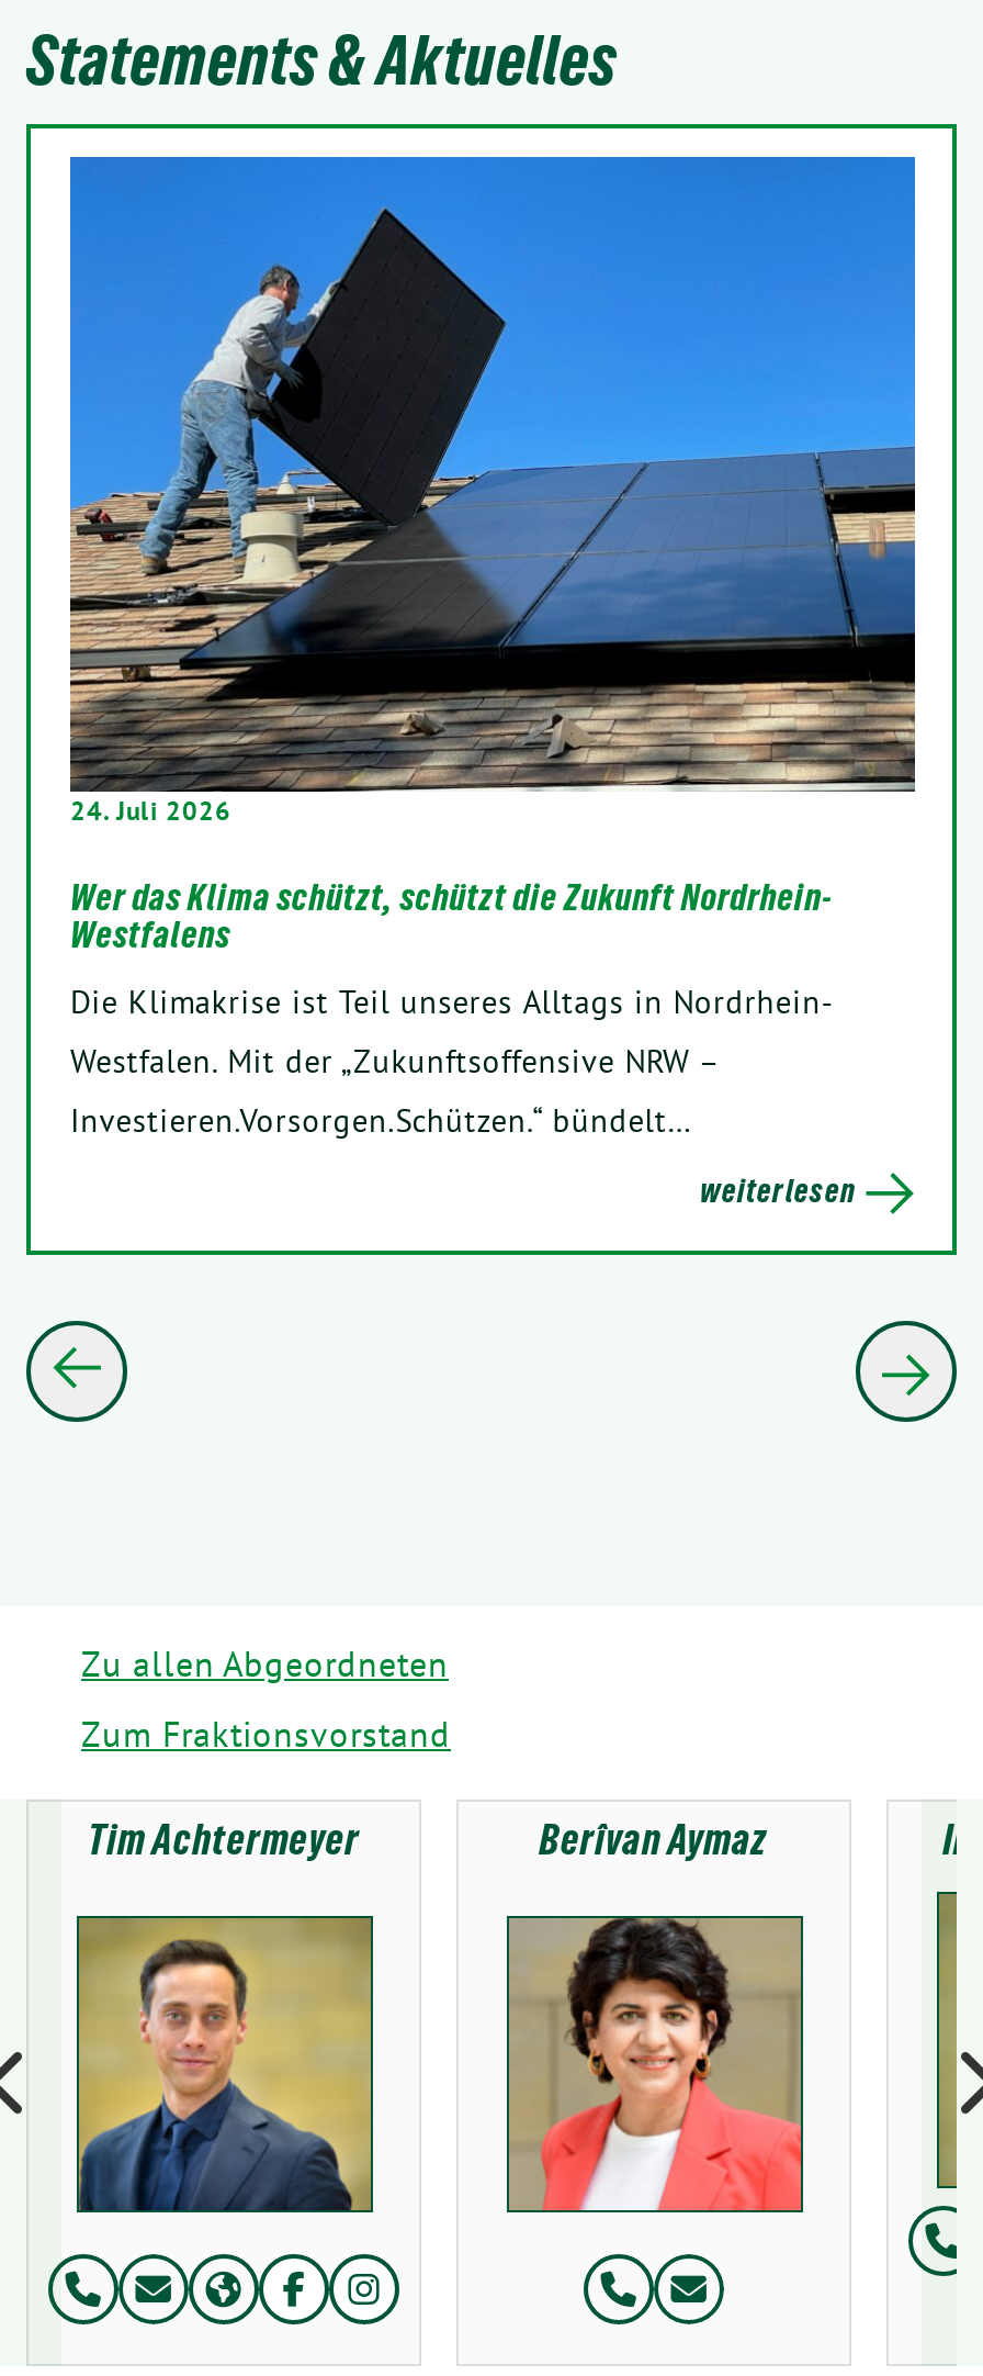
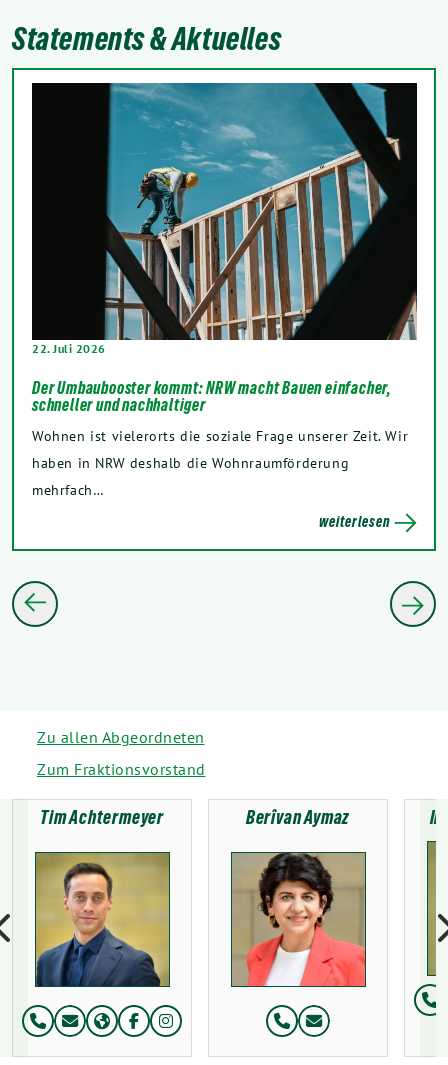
[68,155,917,827] [image] | 24. Juli 2026 -> [31,82,418,356] [image] | 22. Juli 2026
[70,875,832,957] Wer das Klima schützt, schützt die Zukunft Nordrhein- | Westfalens -> [32,378,392,415] Der Umbaubooster kommt: NRW macht Bauen einfacher, | schneller und nachhaltiger
[70,981,833,1141] Die Klimakrise ist Teil unseres Alltags in Nordrhein- | Westfalen. Mit der „Zukunftsoffensive NRW – | Investieren.Vorsorgen.Schützen.“ bündelt… -> [32,426,408,499] Wohnen ist vielerorts die soziale Frage unserer Zeit. Wir | haben in NRW deshalb die Wohnraumförderung | mehrfach…

